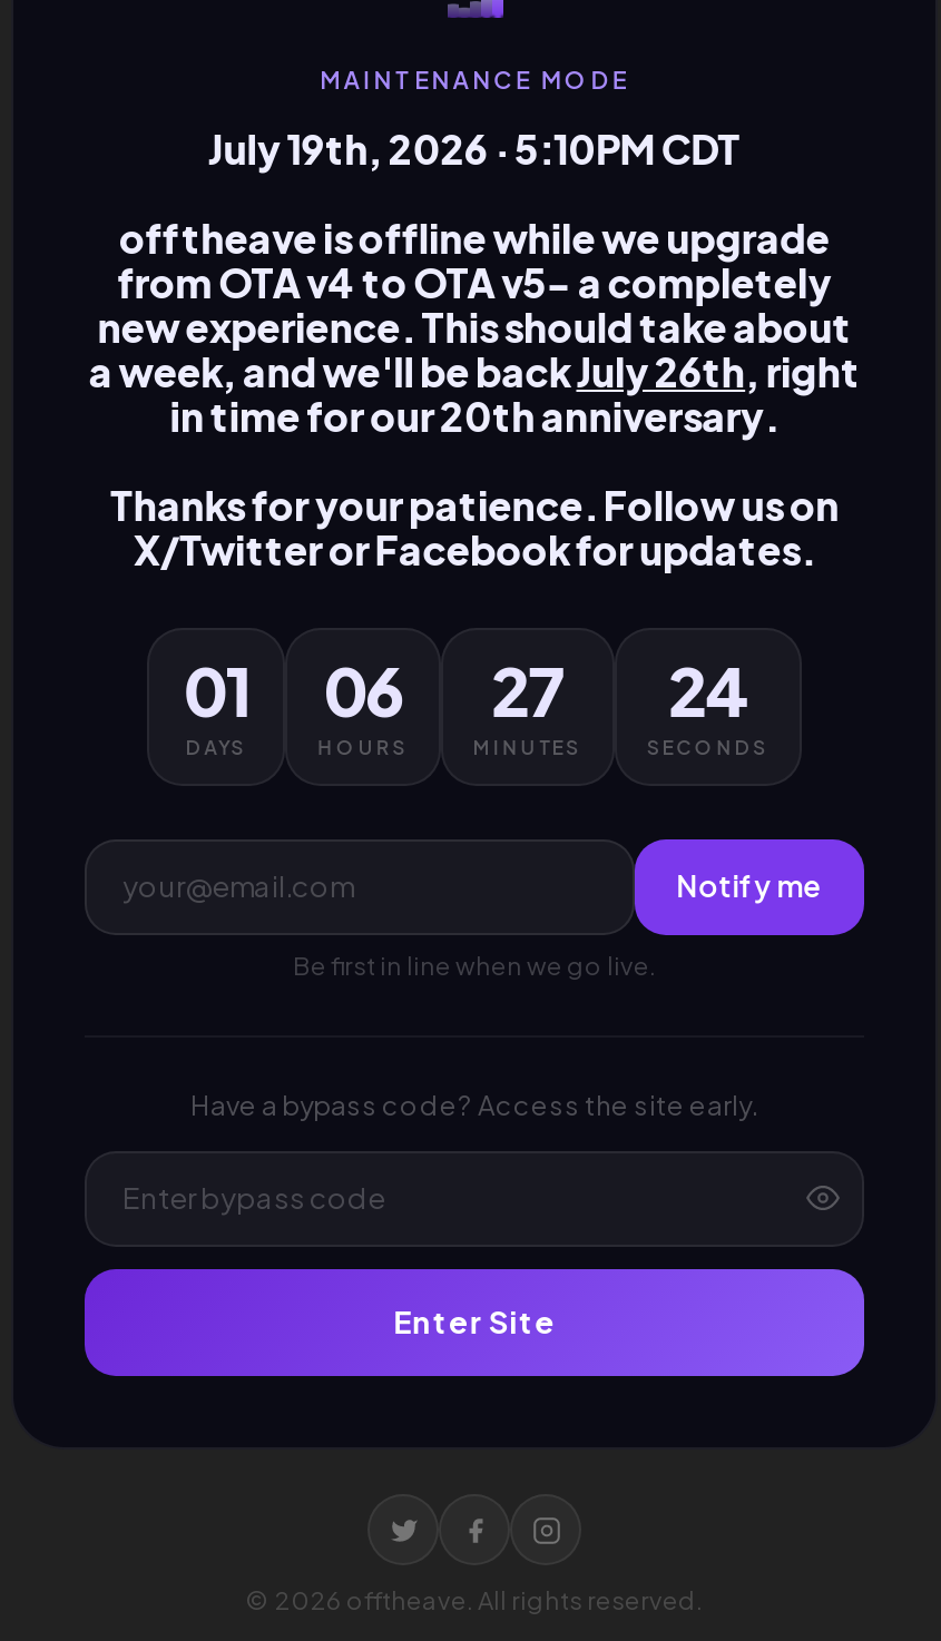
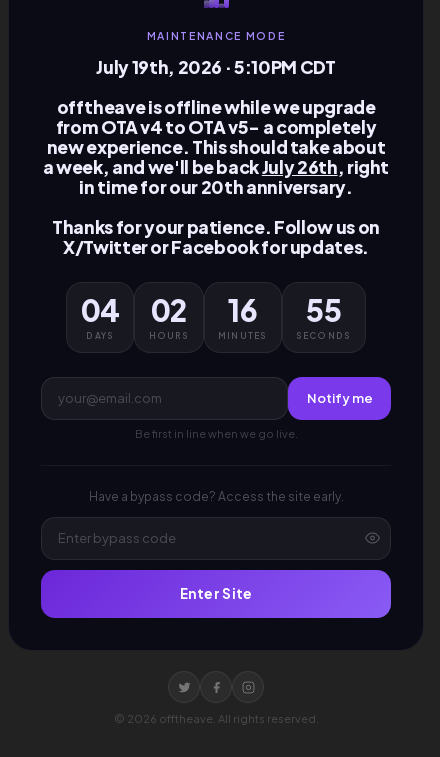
[183,648,250,733] 01 -> [81,291,119,329] 04
[323,648,404,733] 06 -> [151,291,186,329] 02
[492,648,563,733] 27 -> [228,291,257,329] 16
[669,648,747,733] 24 -> [306,291,341,329] 55

